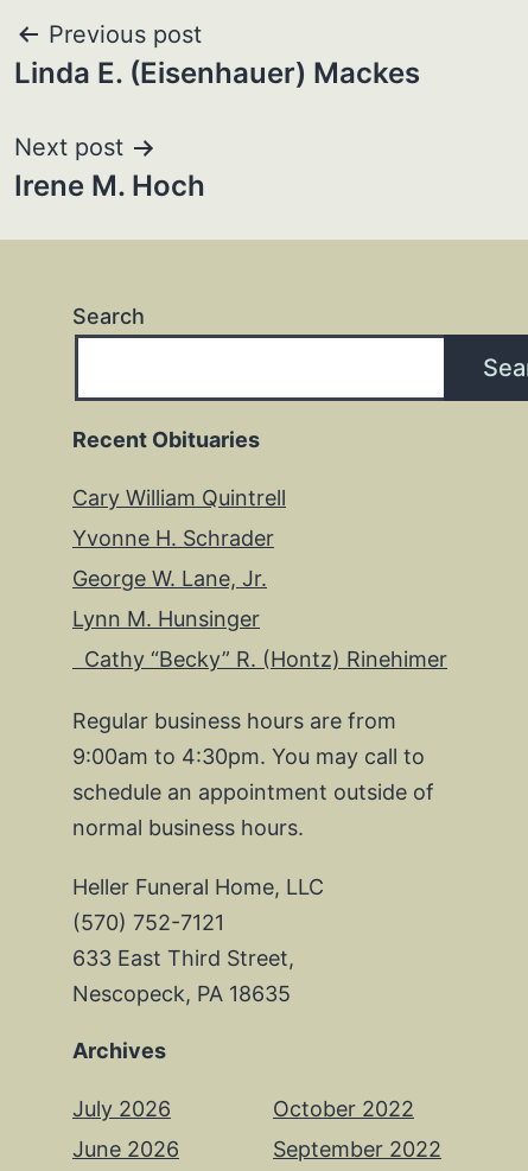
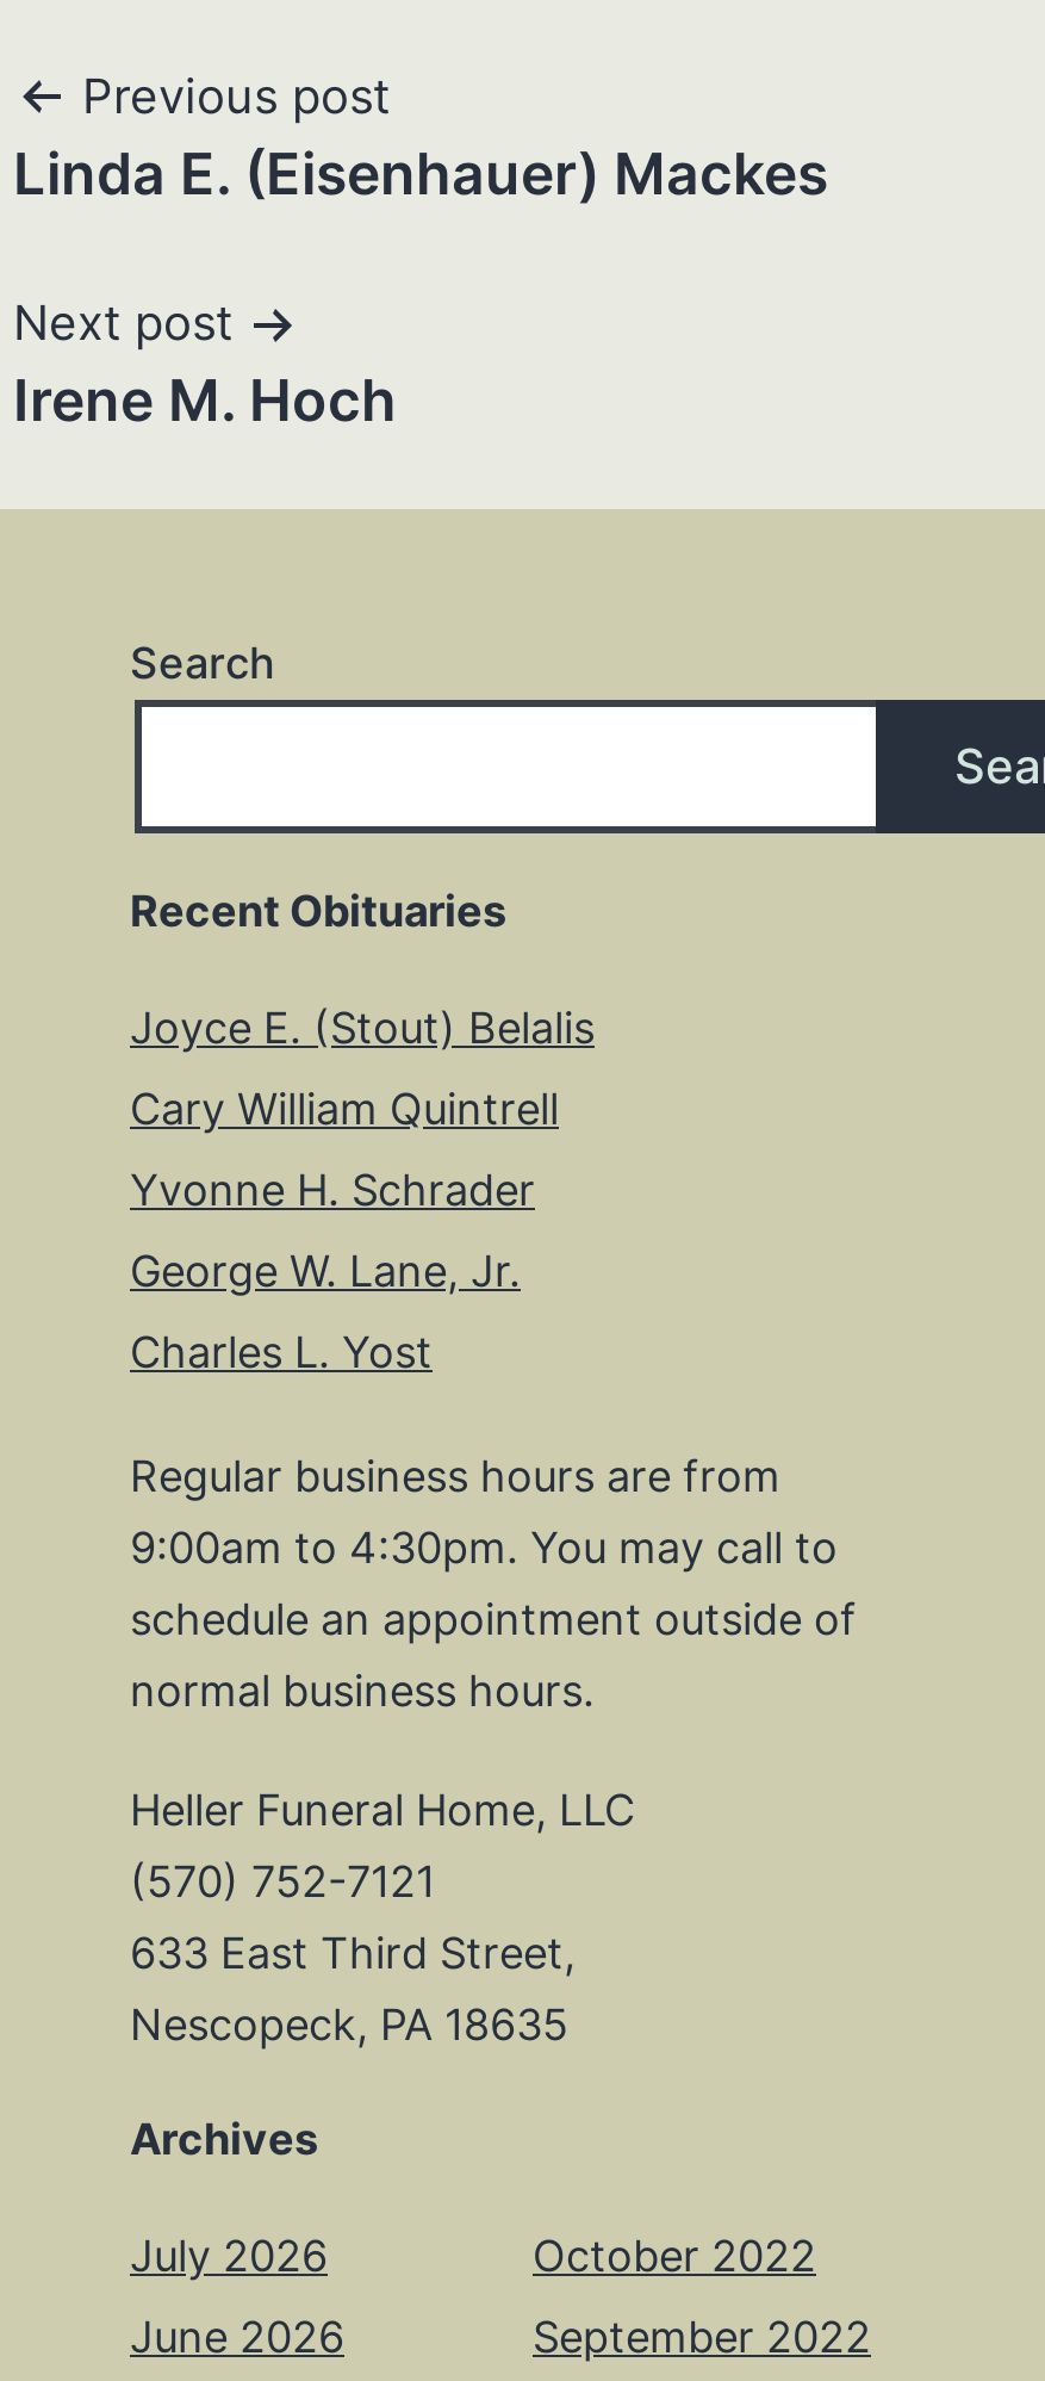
none -> [130,1002,595,1053] Joyce E. (Stout) Belalis
moved [72,485,286,591] -> [130,1084,559,1296]: Cary William Quintrell | Yvonne H. Schrader | George W. Lane, Jr.
[72,606,447,671] Lynn M. Hunsinger | Cathy “Becky” R. (Hontz) Rinehimer -> [130,1327,433,1377] Charles L. Yost

